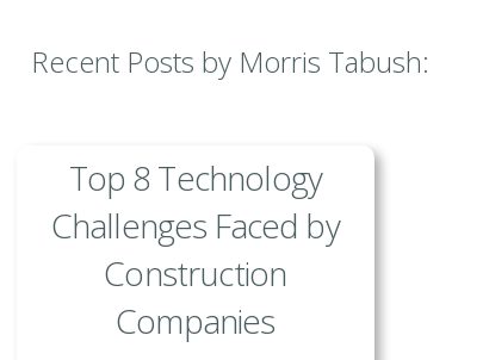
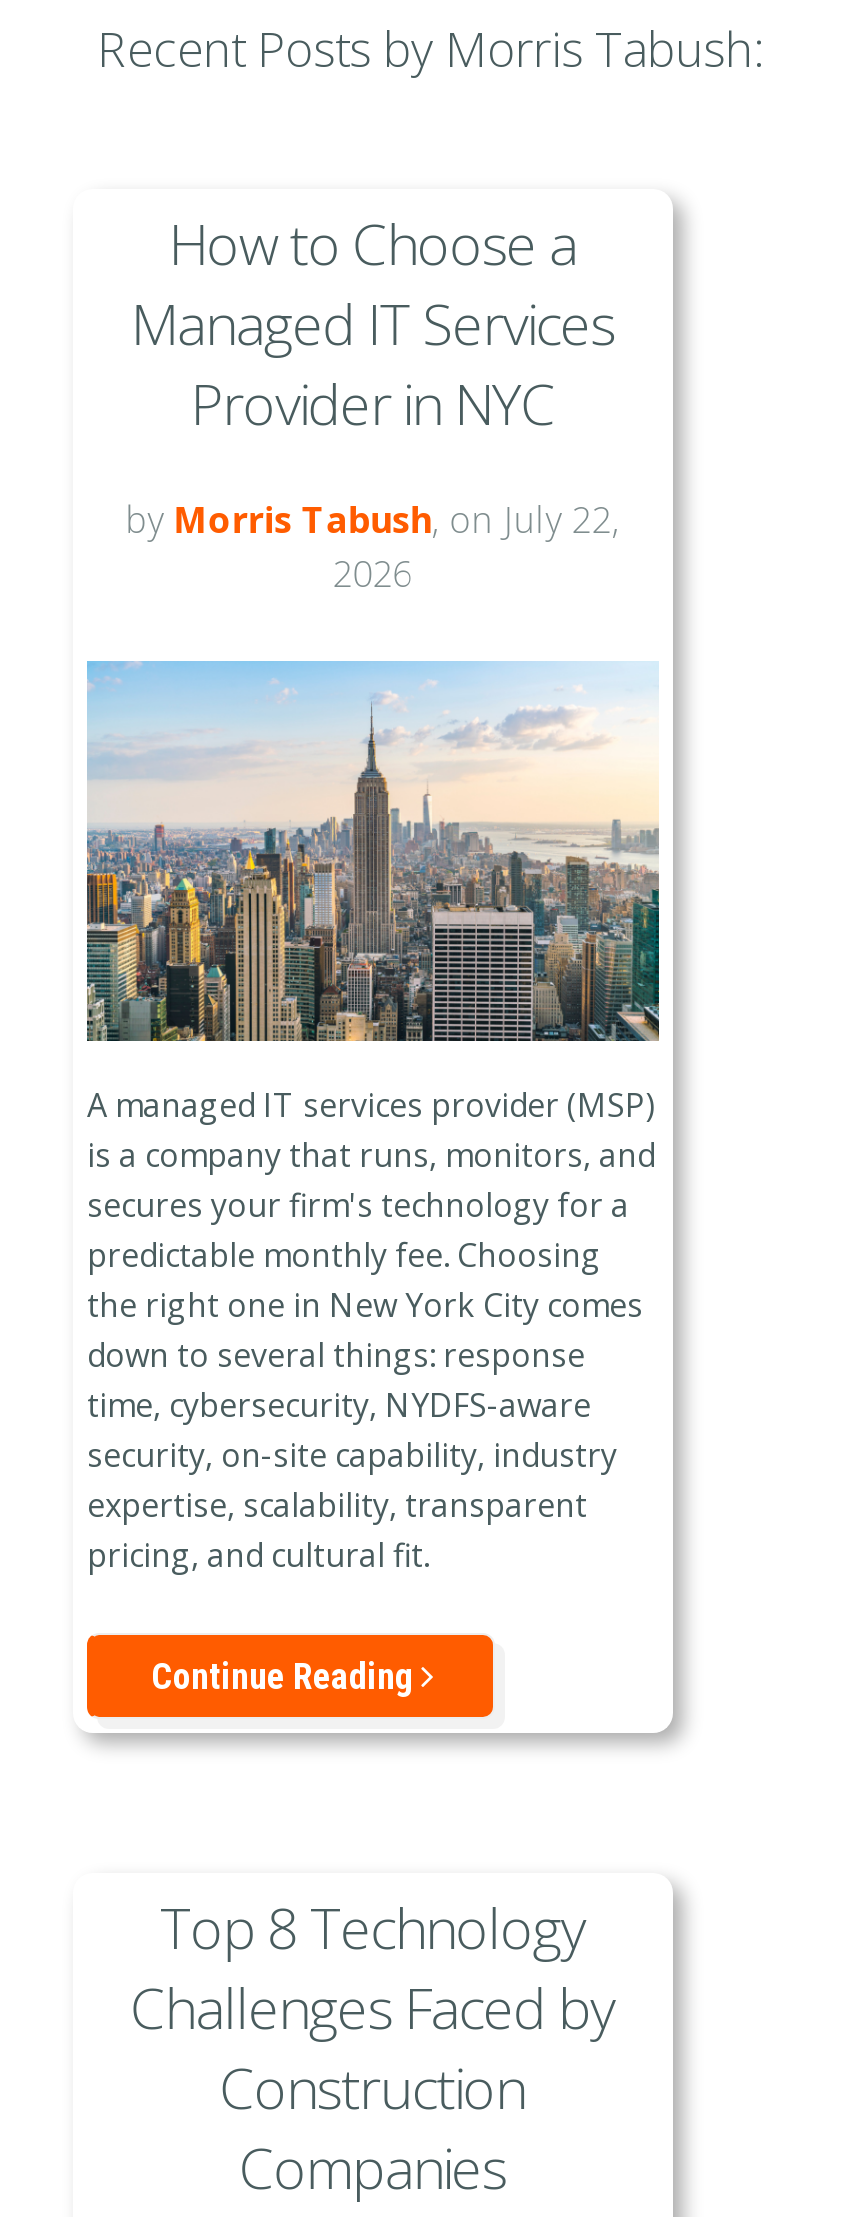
none -> [85,659,661,1697] [image] | A managed IT services provider (MSP) | is a company that runs, monitors, and | secures your firm's technology for a | predictable monthly fee. Choosing | the right one in New York City comes | down to several things: response | time, cybersecurity, NYDFS-aware | security, on-site capability, industry | expertise, scalability, transparent | pricing, and cultural fit. | Continue Reading
none -> [126,204,620,596] How to Choose a | Managed IT Services | Provider in NYC | by Morris Tabush, on July 22, | 2026

